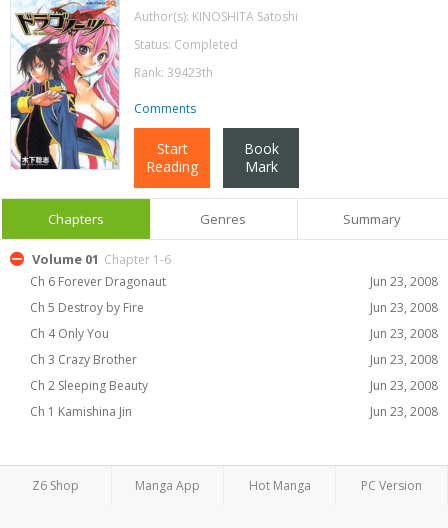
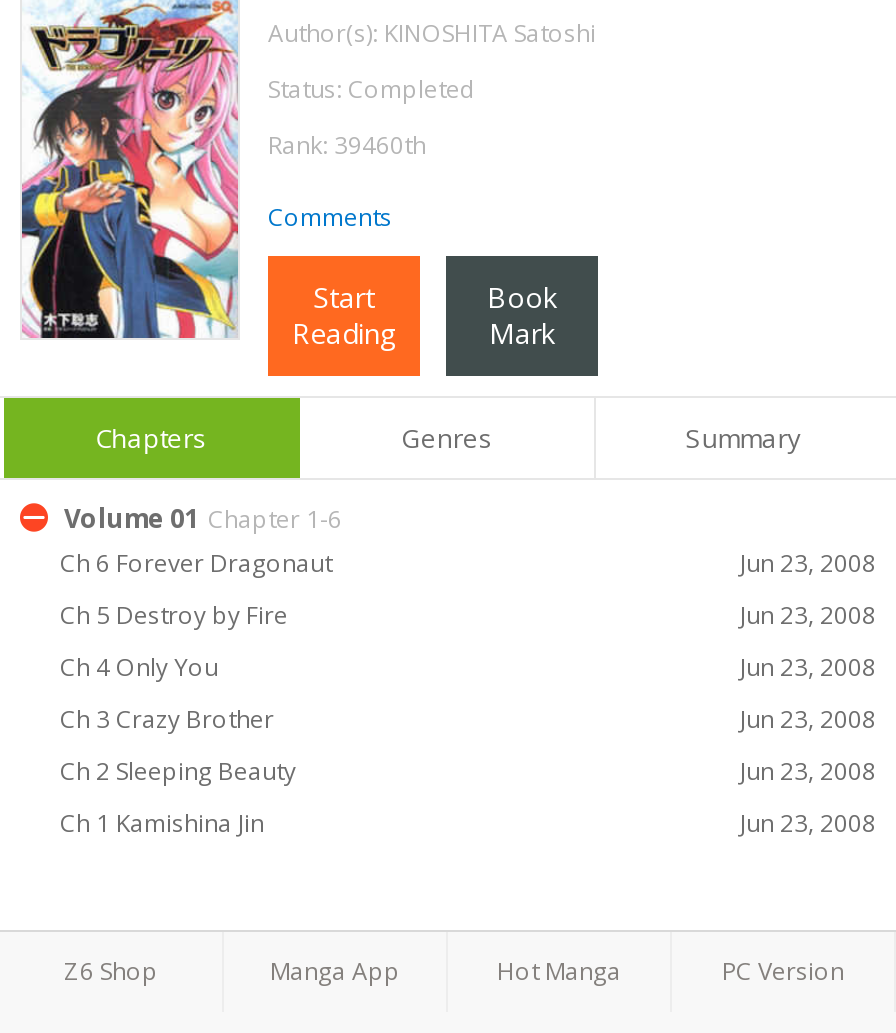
[134,64,213,81] Rank: 39423th -> [268,128,426,162] Rank: 39460th

